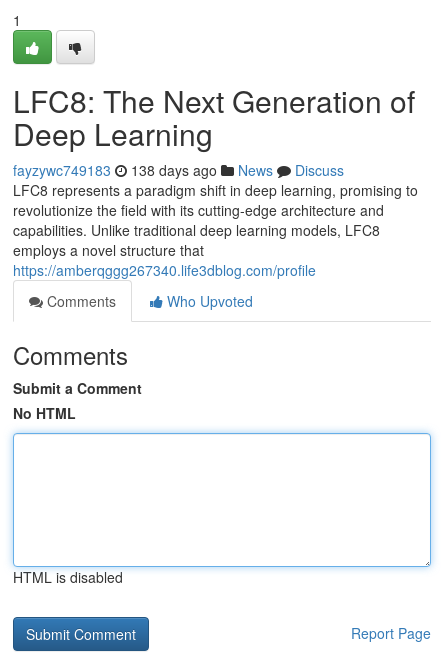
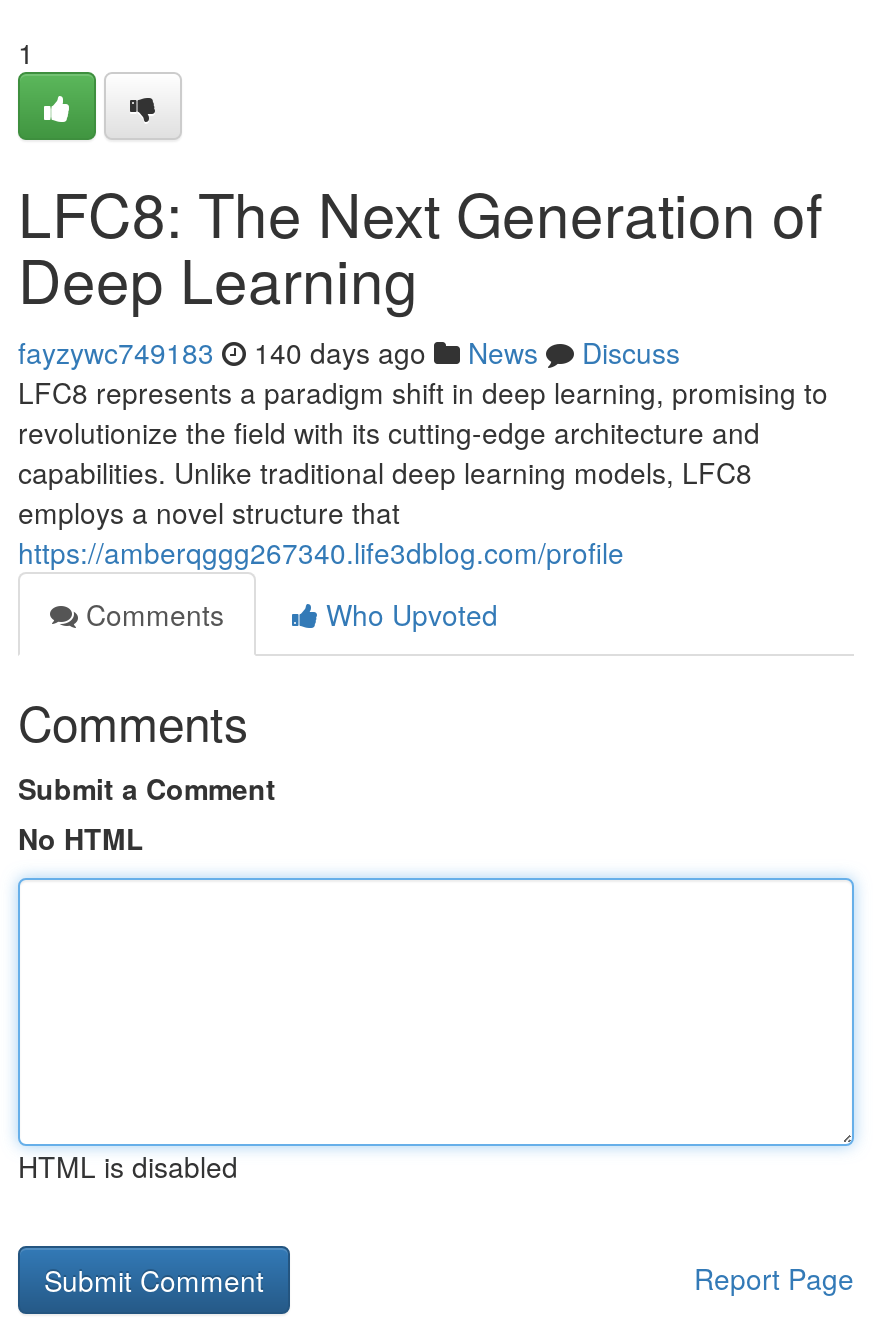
[13,160,344,180] fayzywc749183 138 days ago News Discuss -> [18,332,680,372] fayzywc749183 140 days ago News Discuss

